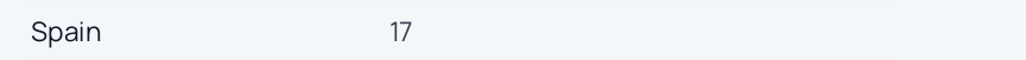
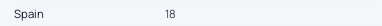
[389,13,413,49] 17 -> [165,6,176,21] 18

